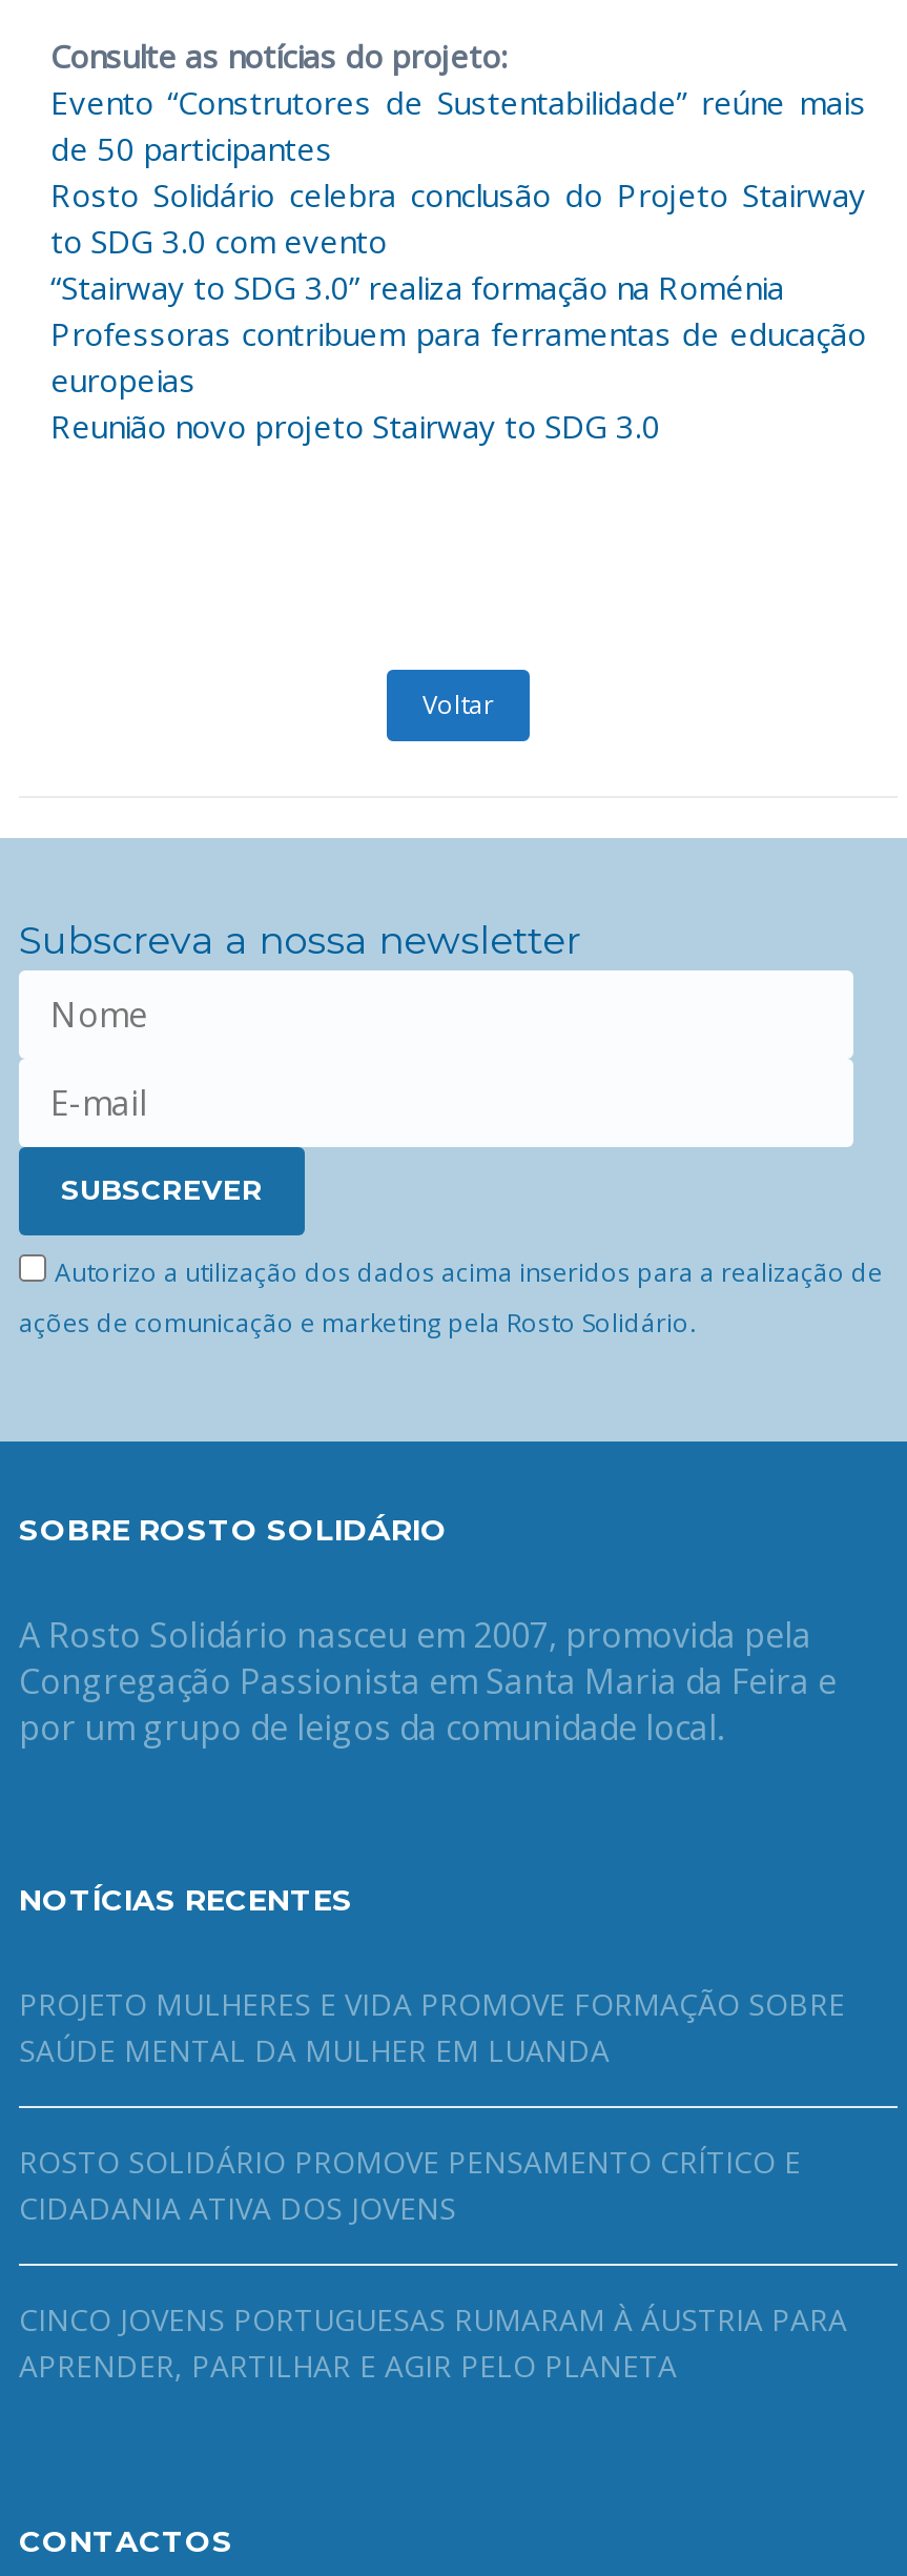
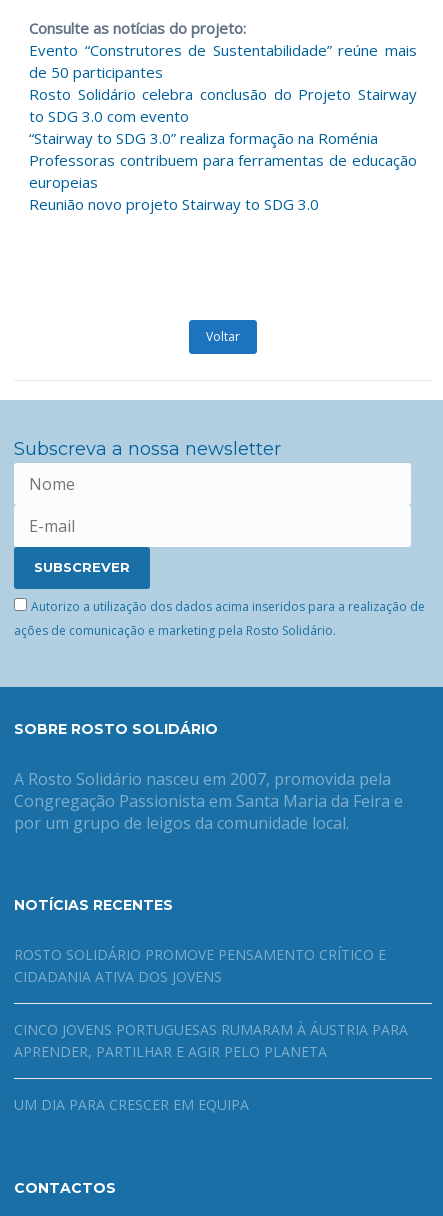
[19,1984,845,2070] PROJETO MULHERES E VIDA PROMOVE FORMAÇÃO SOBRE | SAÚDE MENTAL DA MULHER EM LUANDA -> none
moved [19,2142,847,2386] -> [14,945,408,1061]: ROSTO SOLIDÁRIO PROMOVE PENSAMENTO CRÍTICO E | CIDADANIA ATIVA DOS JOVENS | CINCO JOVENS PORTUGUESAS RUMARAM À ÁUSTRIA PARA | APRENDER, PARTILHAR E AGIR PELO PLANETA
none -> [14,1095,249,1114] UM DIA PARA CRESCER EM EQUIPA

